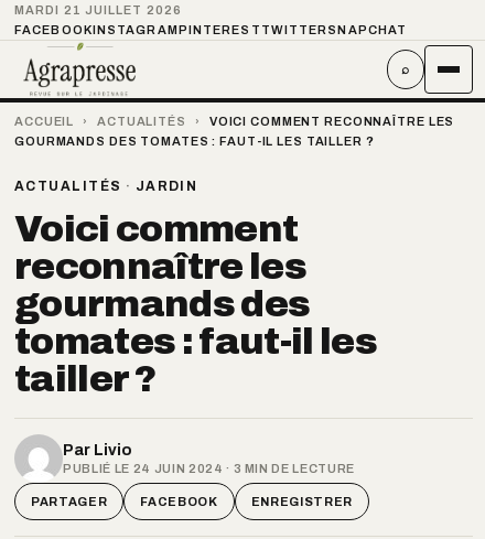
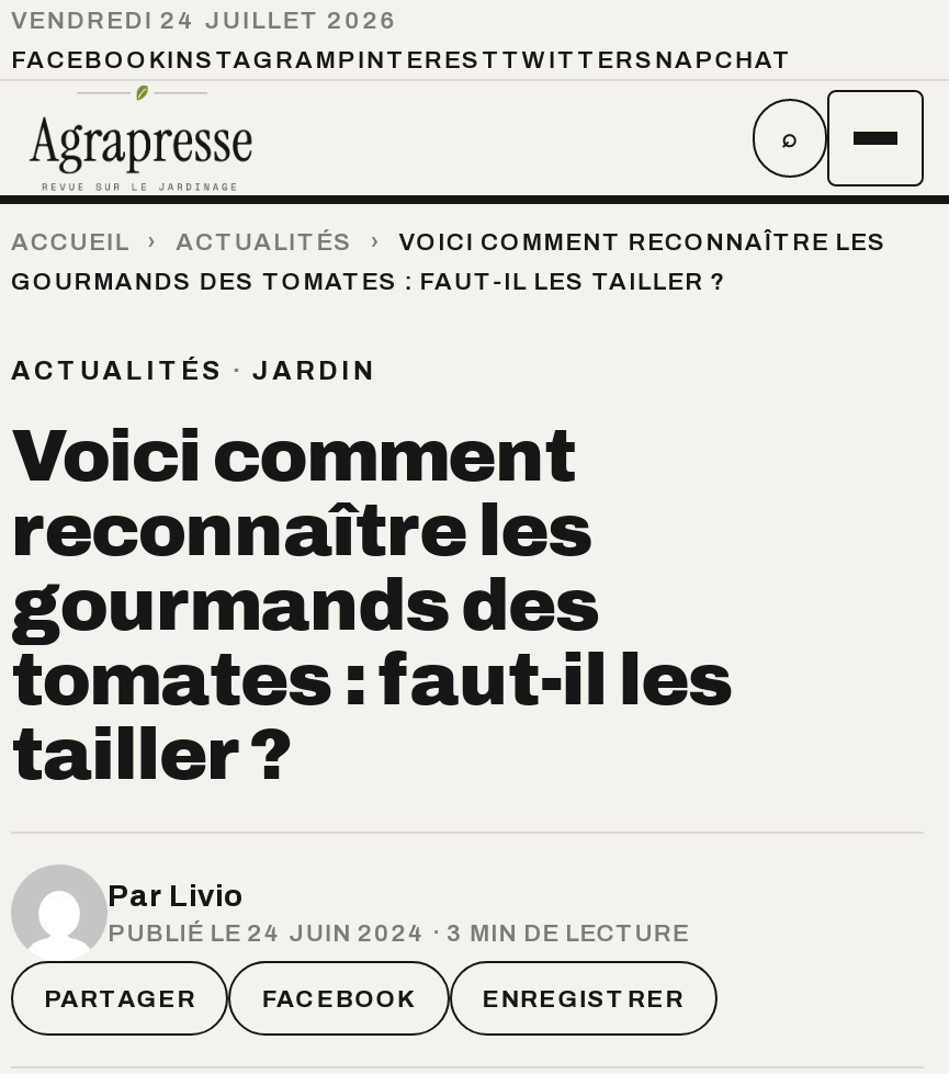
[14,3,182,17] MARDI 21 JUILLET 2026 -> [11,7,398,33] VENDREDI 24 JUILLET 2026

